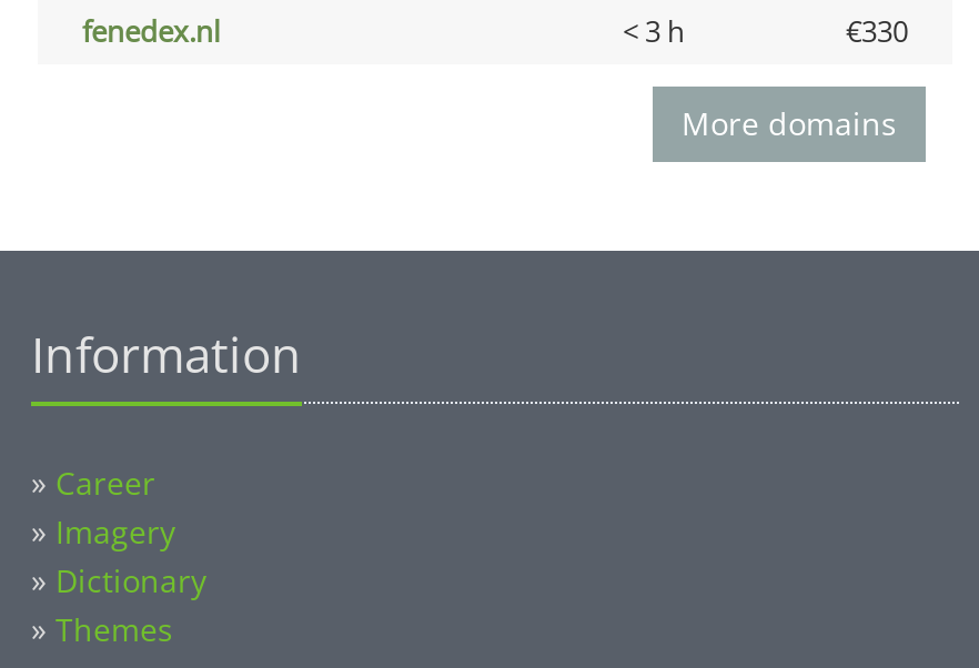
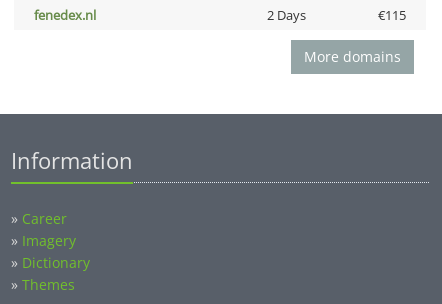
[623,11,908,51] < 3 h | €330 -> [266,6,406,24] 2 Days | €115

